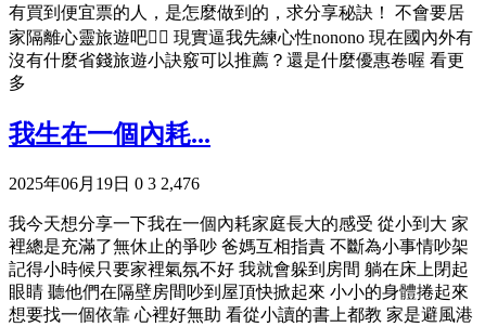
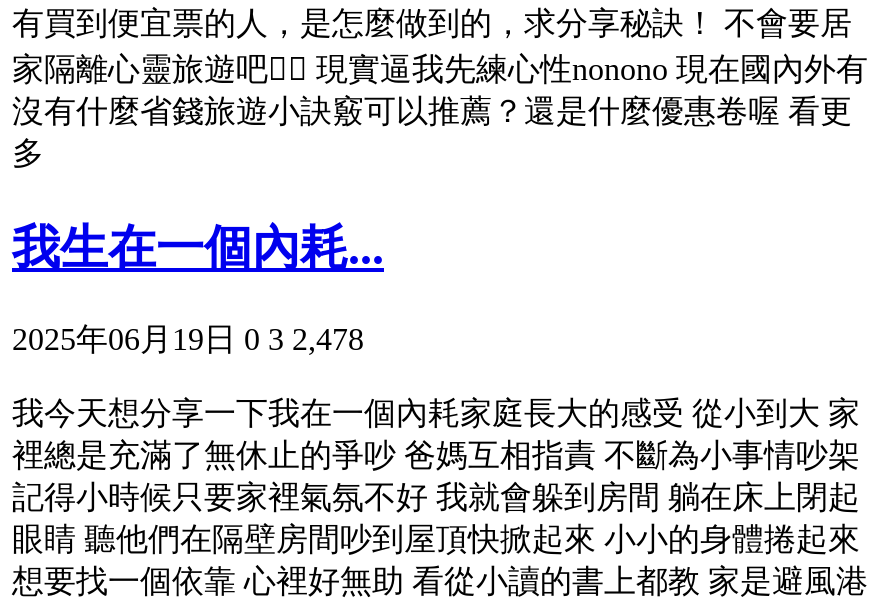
[9,174,200,193] 2025年06月19日 0 3 2,476 -> [12,322,364,356] 2025年06月19日 0 3 2,478

